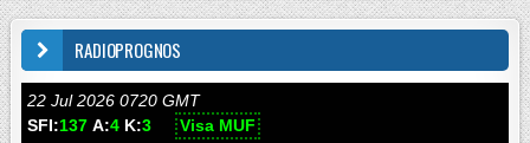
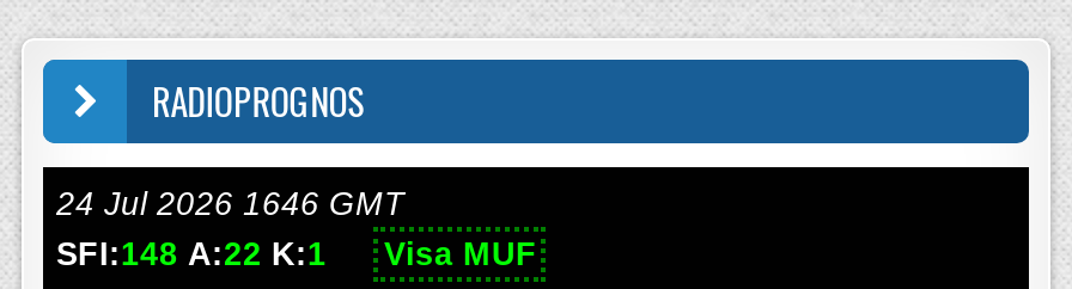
[28,92,201,110] 22 Jul 2026 0720 GMT -> [56,186,406,222] 24 Jul 2026 1646 GMT
[28,117,256,135] SFI:137 A:4 K:3 Visa MUF -> [56,236,537,272] SFI:148 A:22 K:1 Visa MUF

